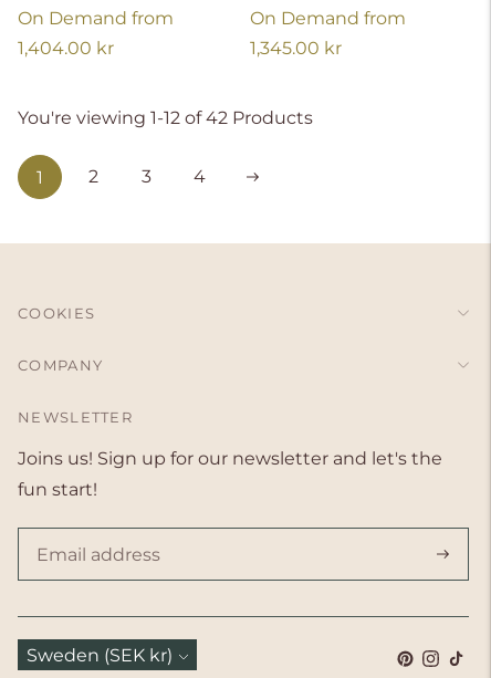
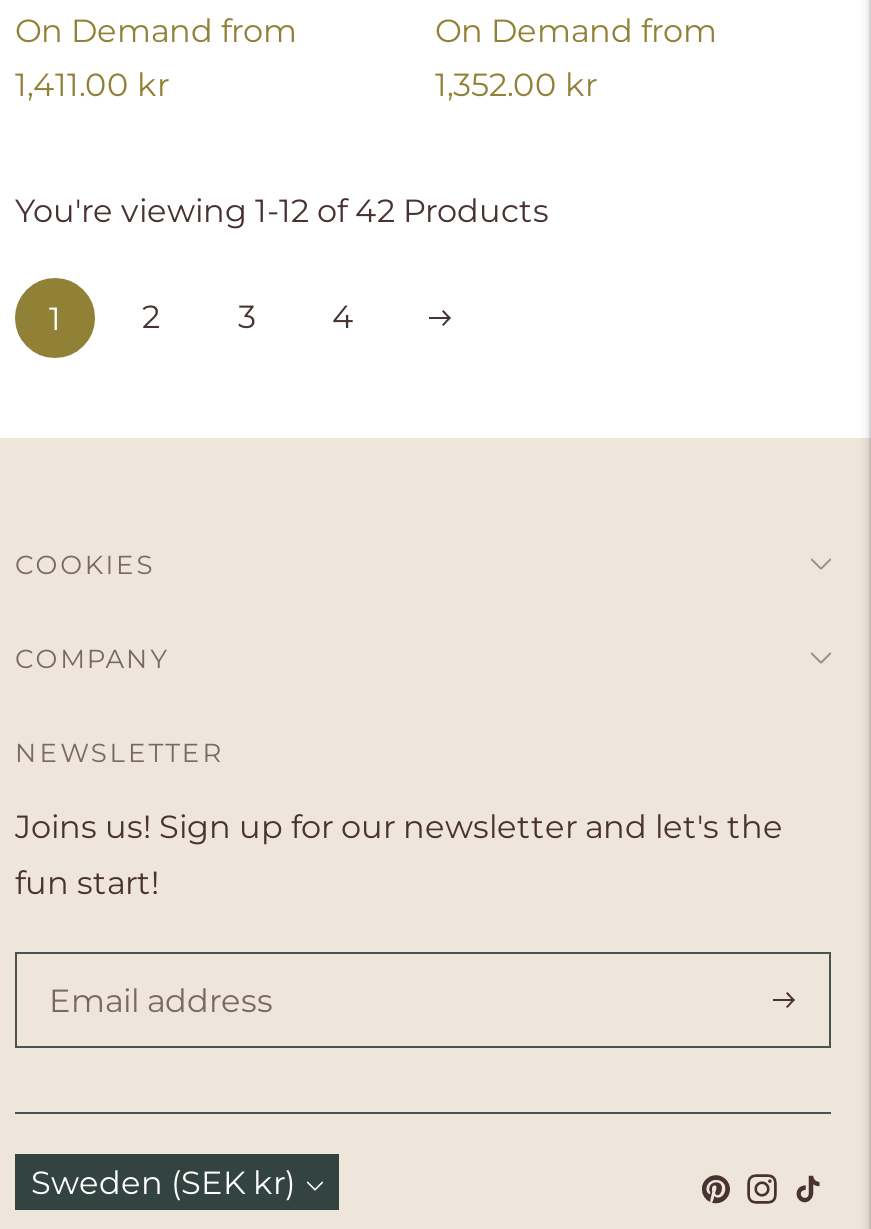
[18,38,114,59] 1,404.00 kr -> [15,66,169,104] 1,411.00 kr
[250,38,342,59] 1,345.00 kr -> [435,66,597,104] 1,352.00 kr

